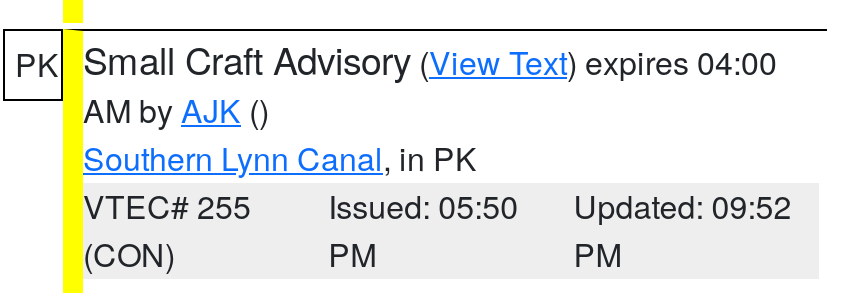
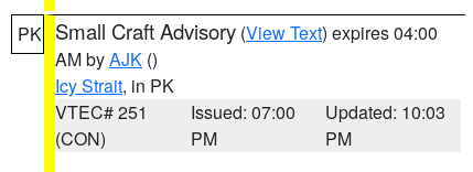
[83,135,477,229] Southern Lynn Canal, in PK | VTEC# 255 -> [55,73,174,125] Icy Strait, in PK | VTEC# 251
[328,183,518,229] Issued: 05:50 -> [190,99,295,125] Issued: 07:00
[573,183,791,229] Updated: 09:52 -> [325,99,446,125] Updated: 10:03

